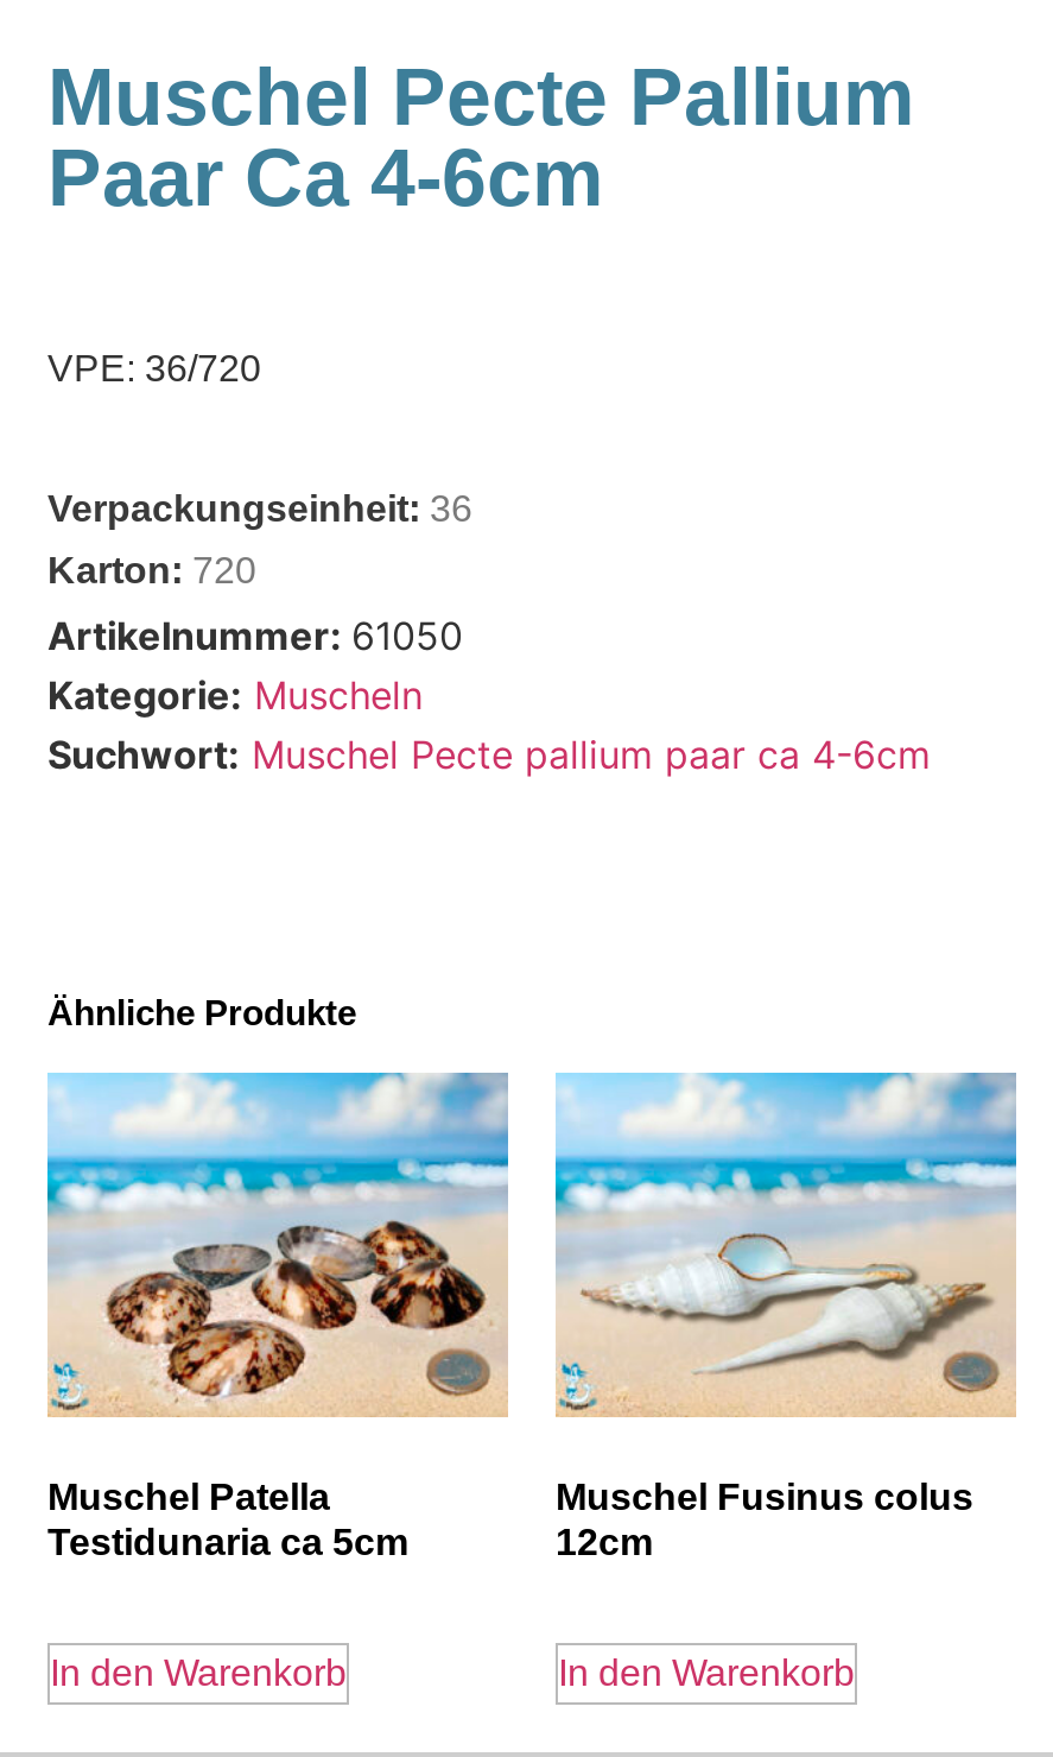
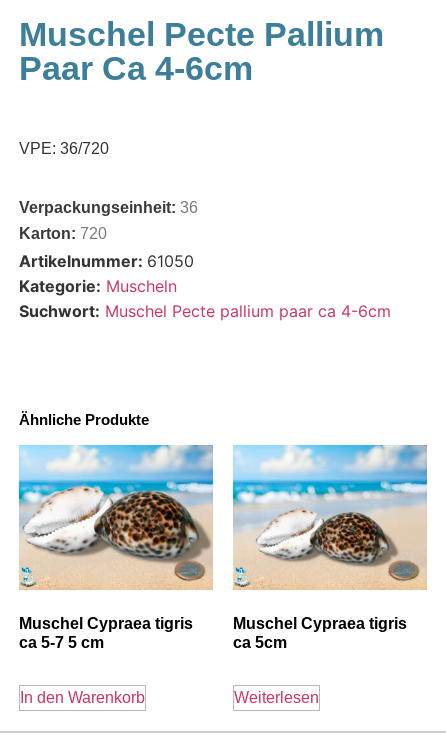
[47,1173,501,1563] [image] | Muschel Patella | Testidunaria ca 5cm -> [19,486,211,651] [image] | Muschel Cypraea tigris | ca 5-7 5 cm
[556,1227,995,1563] [image] | Muschel Fusinus colus | 12cm -> [233,509,416,651] [image] | Muschel Cypraea tigris | ca 5cm
[558,1653,855,1693] In den Warenkorb -> [234,689,319,706] Weiterlesen

